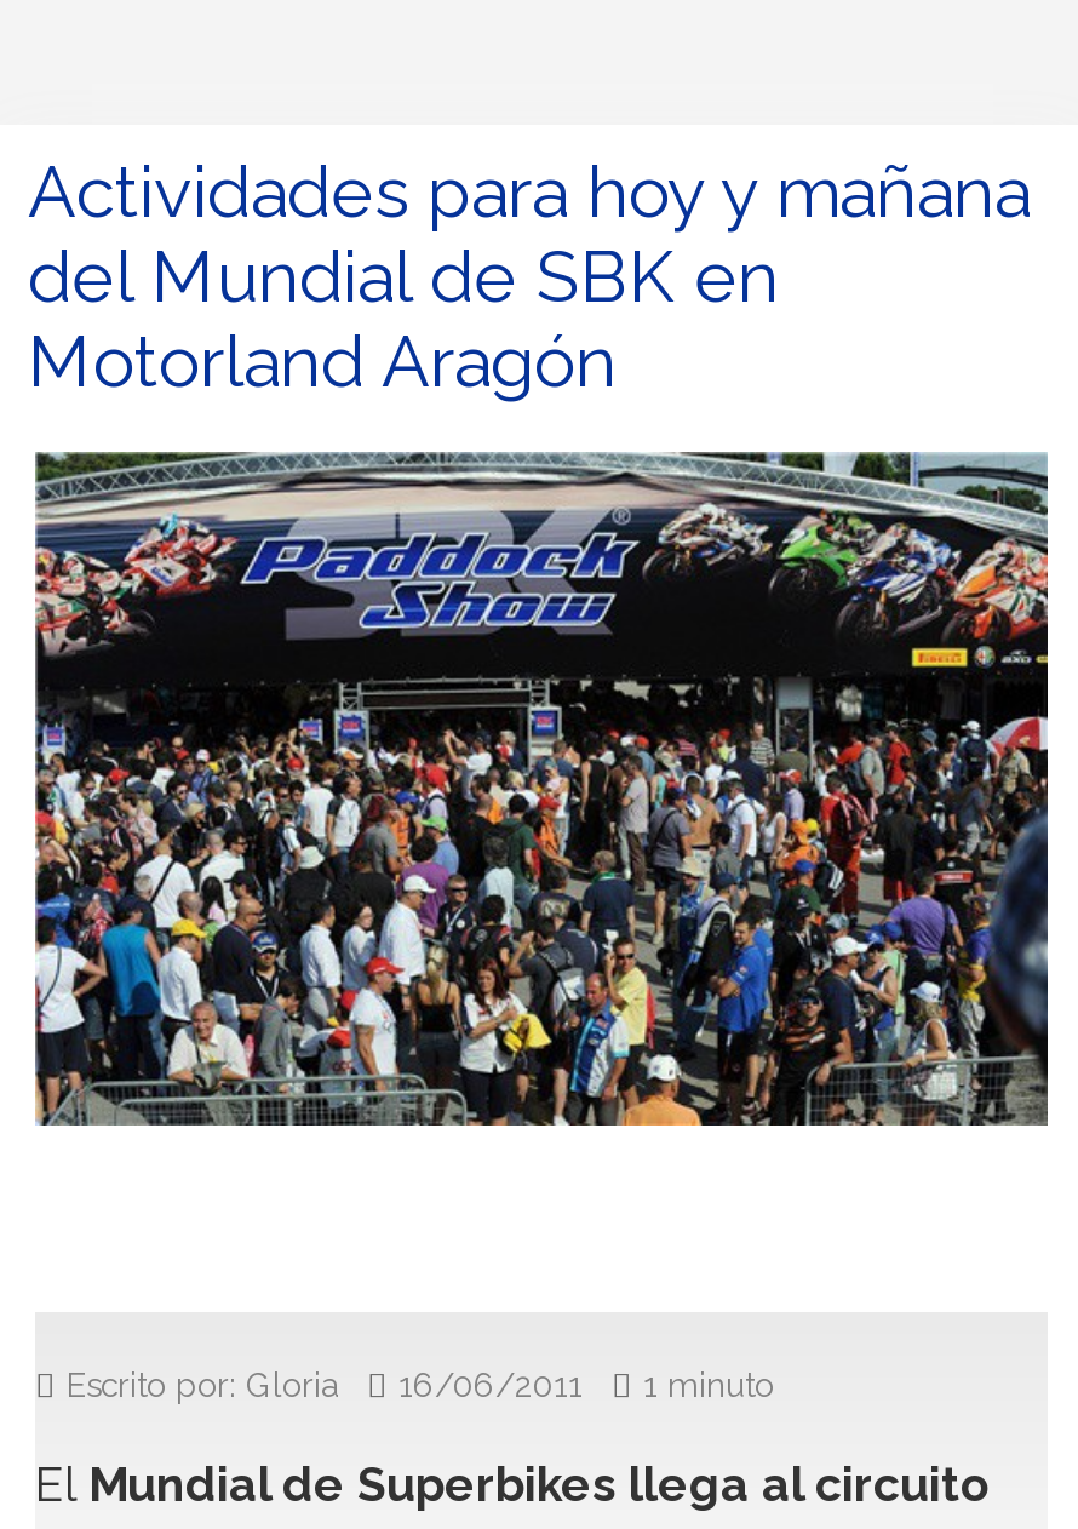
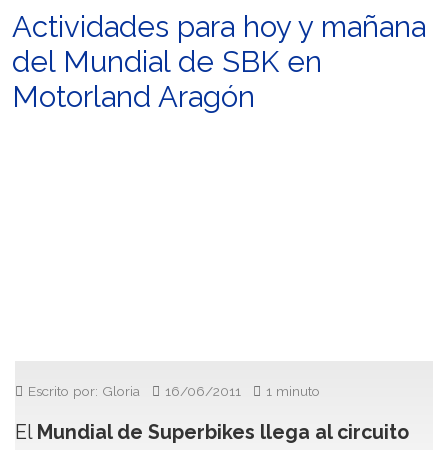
[33,449,1050,1128] [image] -> none

